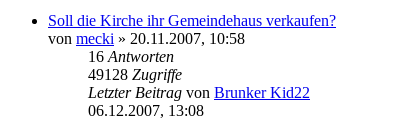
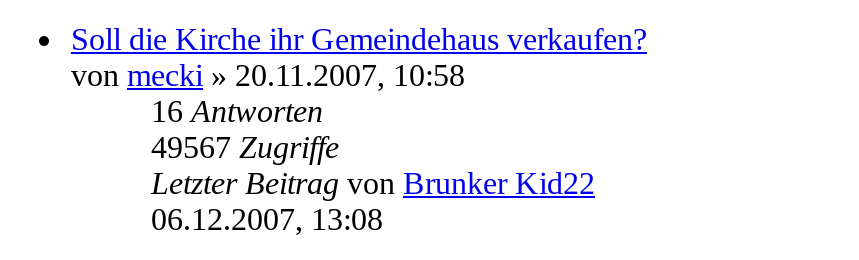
[88,66,182,83] 49128 Zugriffe -> [151,130,339,164] 49567 Zugriffe

